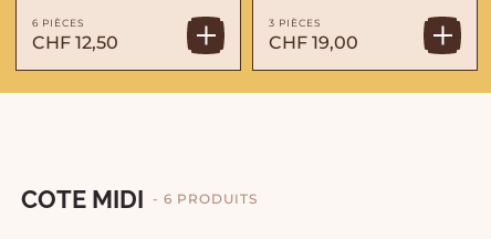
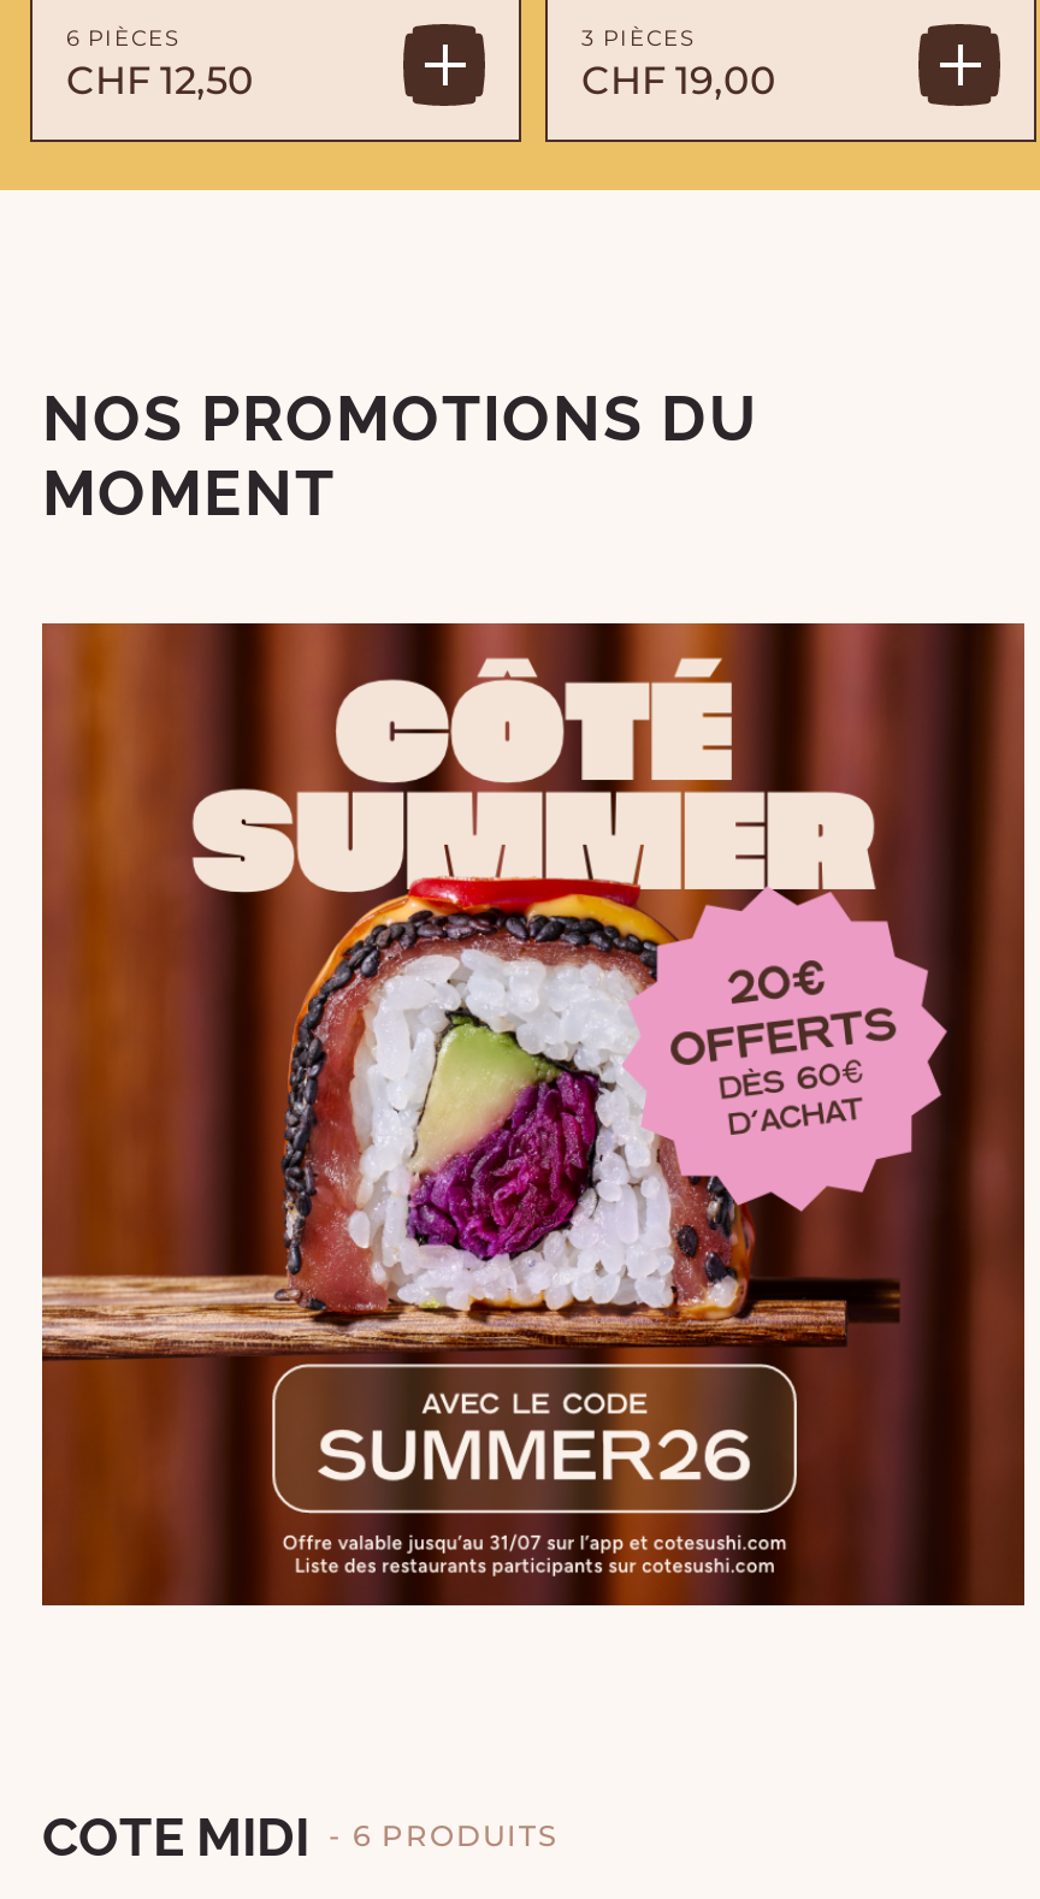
none -> [40,621,1027,1608] [image]
none -> [42,383,760,530] NOS PROMOTIONS DU | MOMENT

